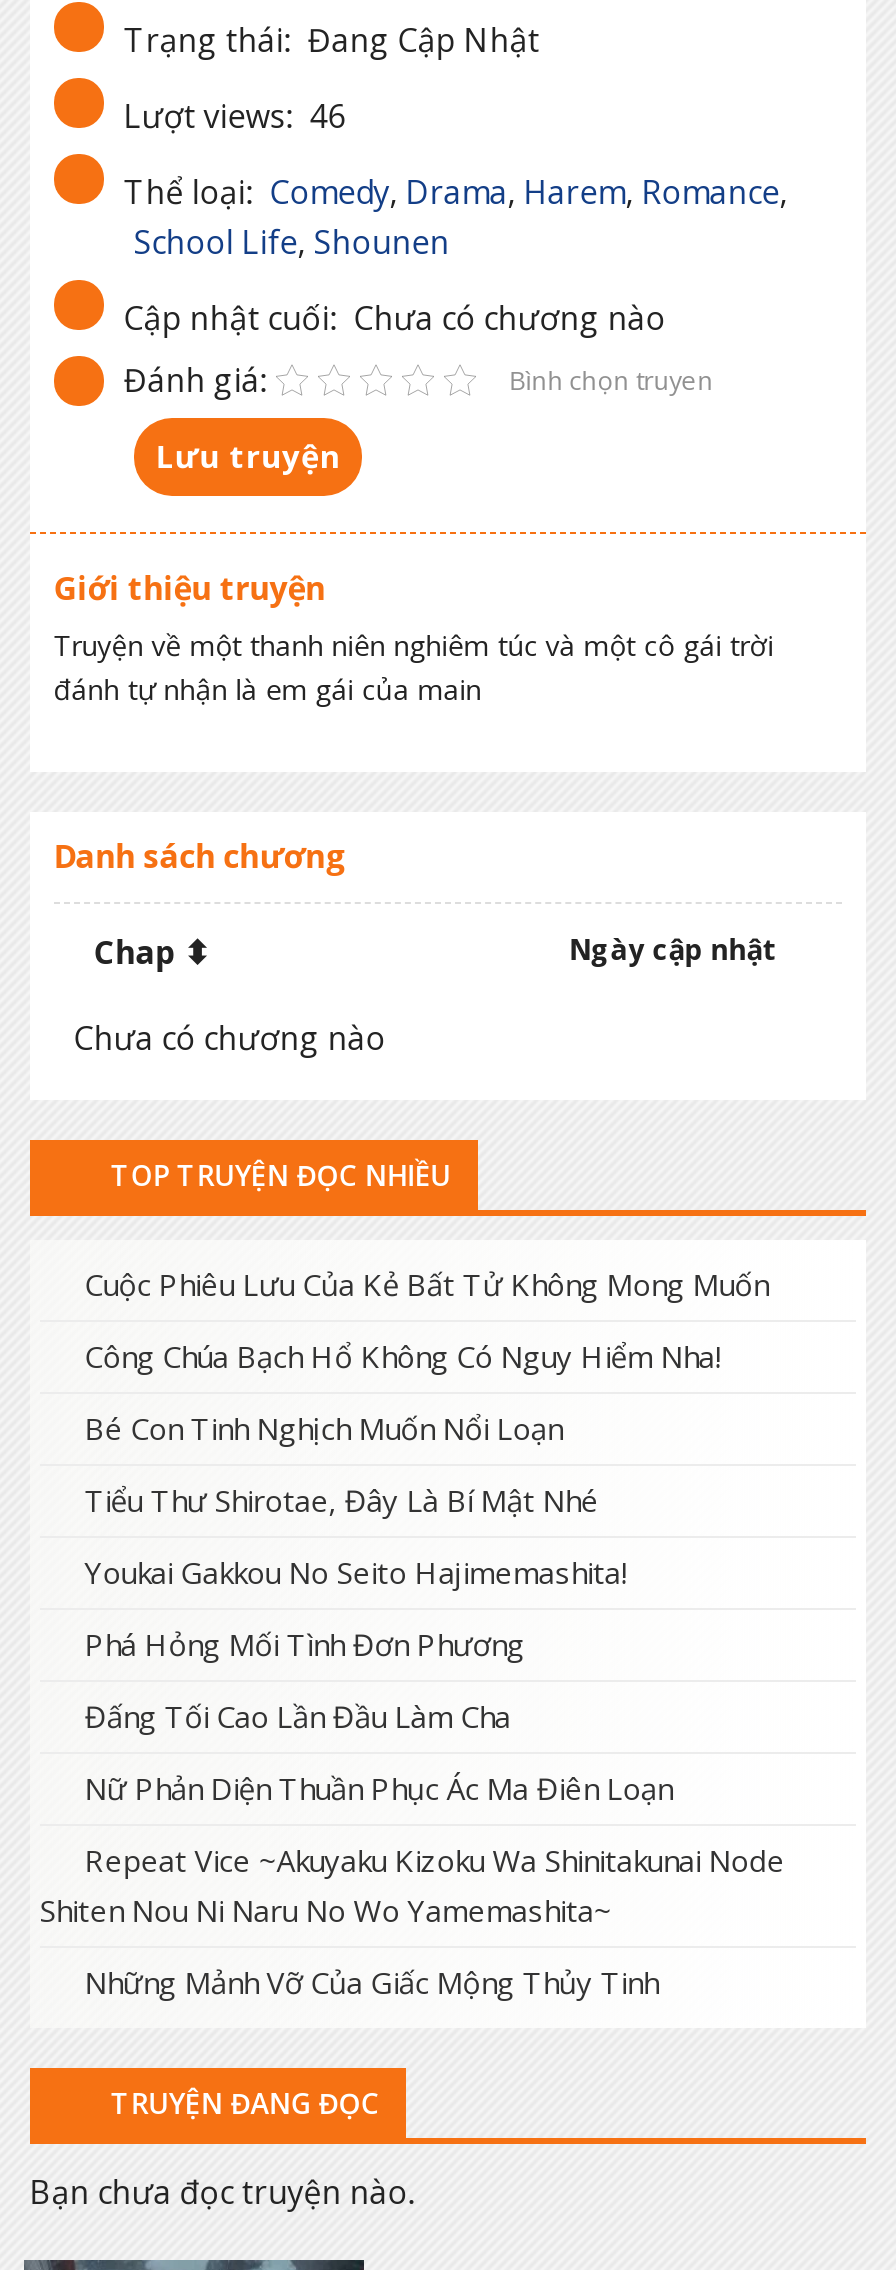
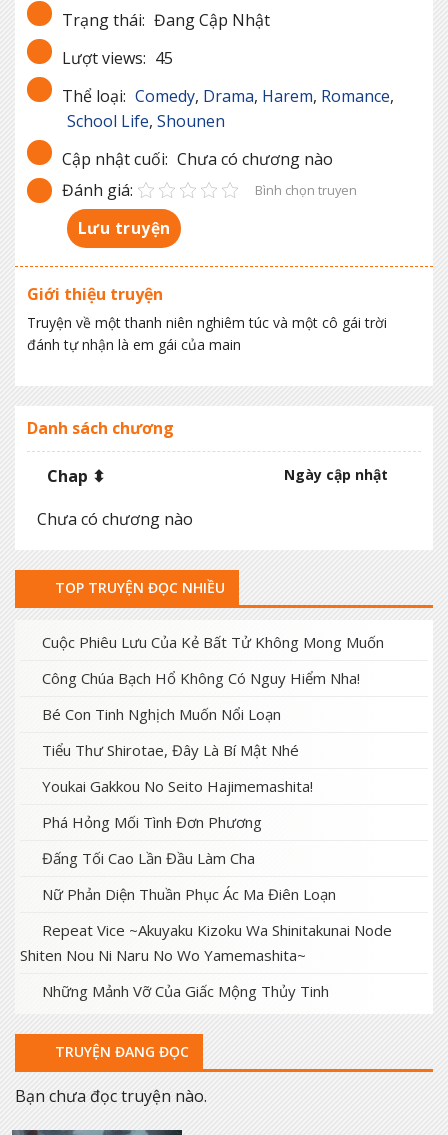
[124,93,346,137] Lượt views: 46 -> [62,47,173,69] Lượt views: 45

